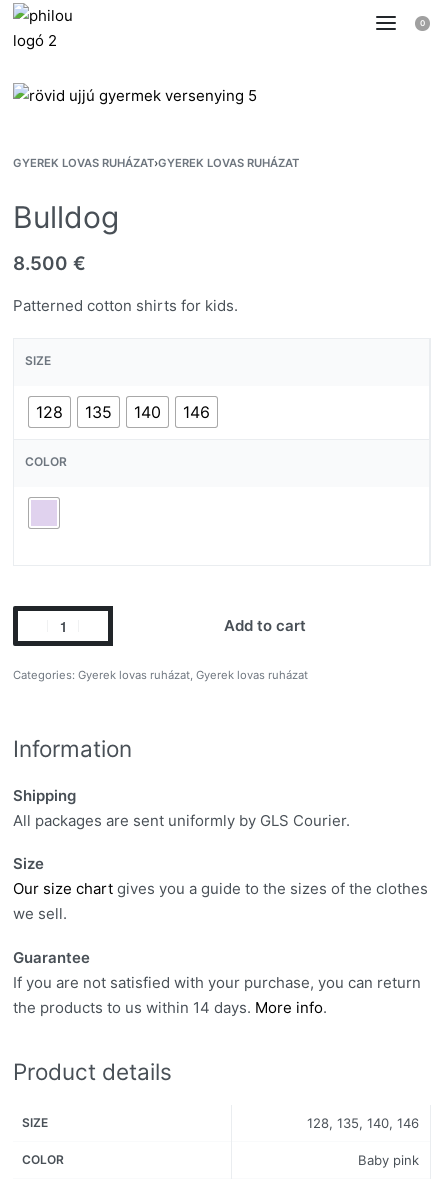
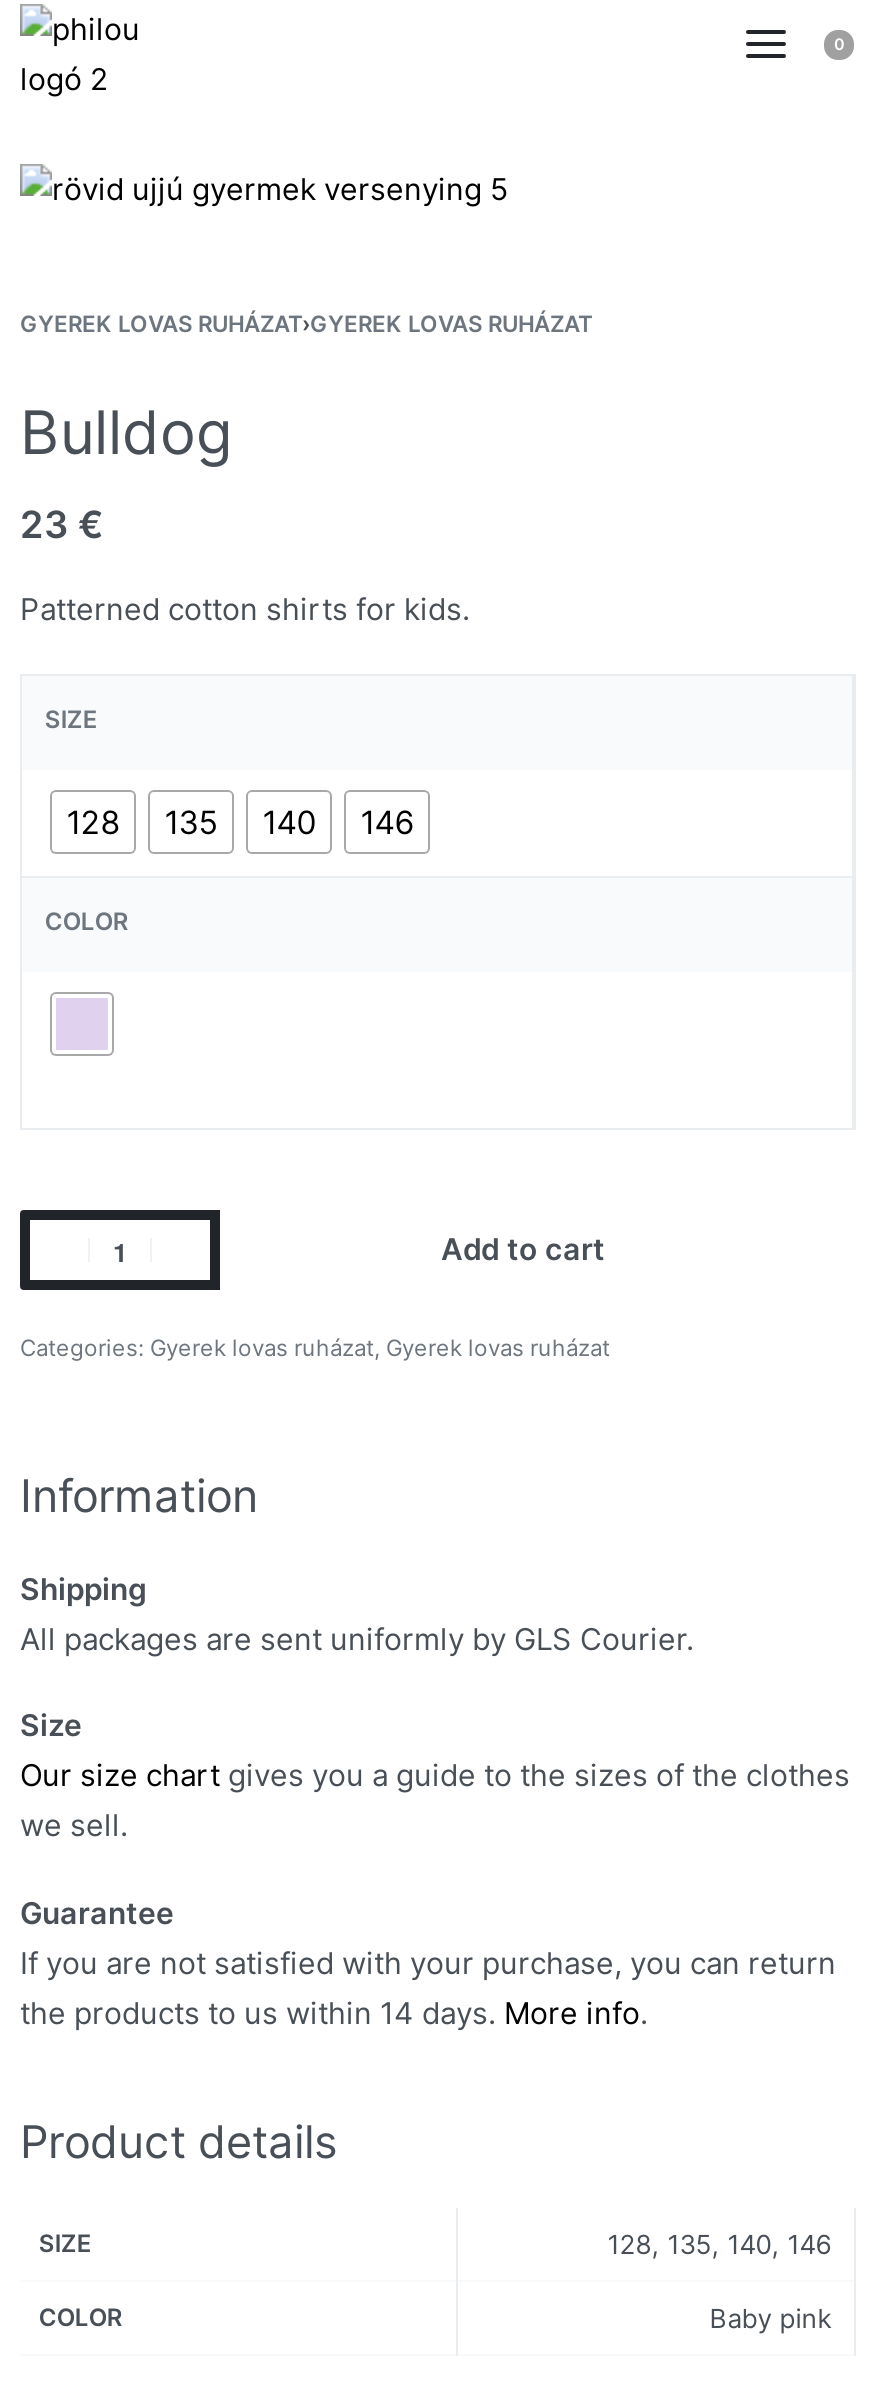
[13,252,86,275] 8.500 € -> [20,502,104,548] 23 €

